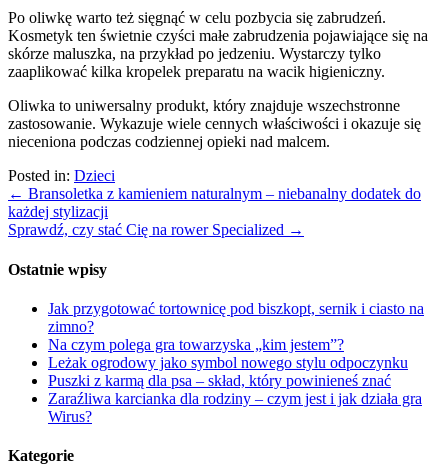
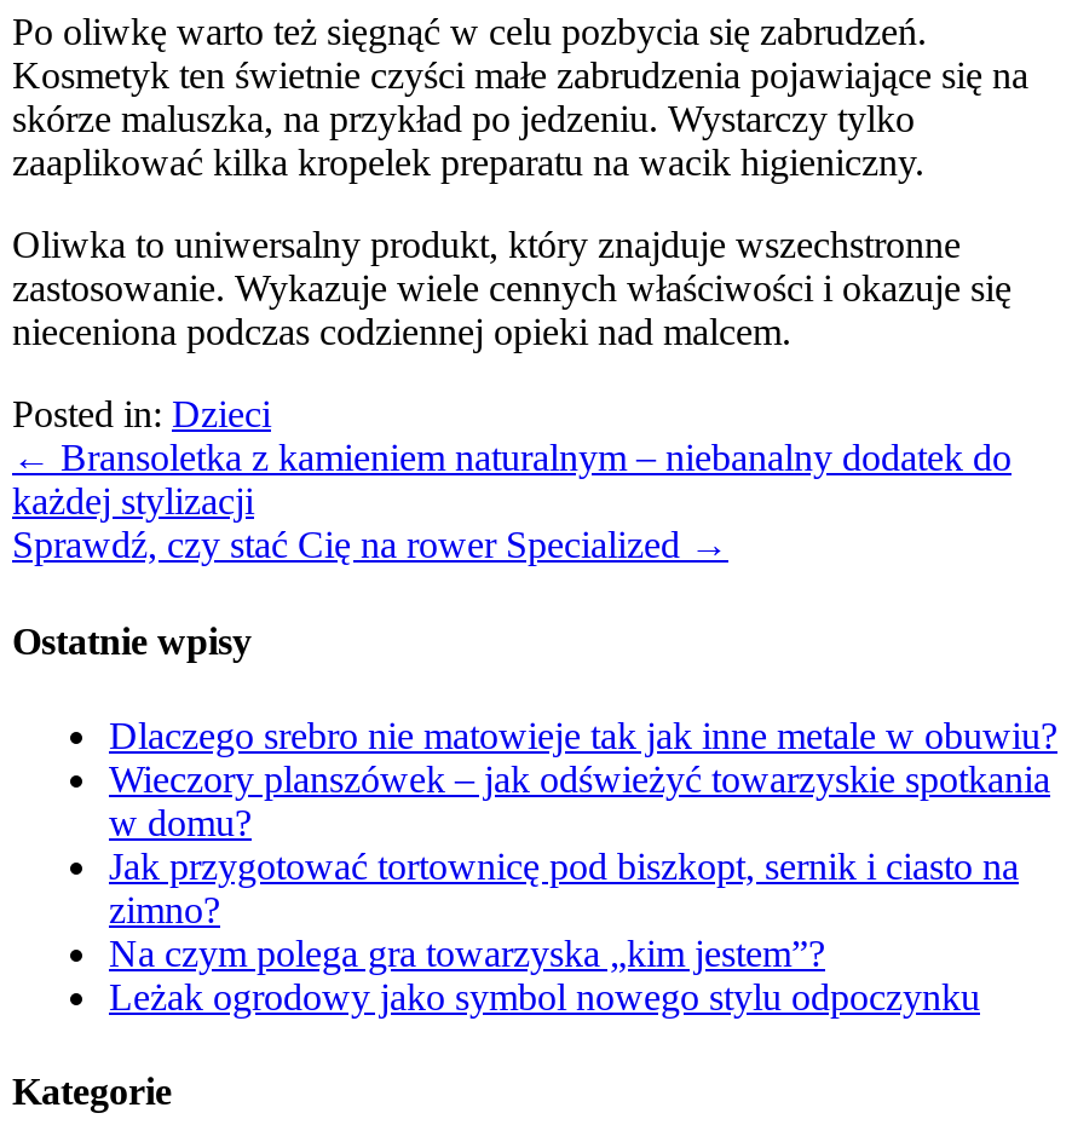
none -> [109,714,1057,843] Dlaczego srebro nie matowieje tak jak inne metale w obuwiu? | Wieczory planszówek – jak odświeżyć towarzyskie spotkania | w domu?
moved [48,300,424,371] -> [109,845,1019,1017]: Jak przygotować tortownicę pod biszkopt, sernik i ciasto na | zimno? | Na czym polega gra towarzyska „kim jestem”? | Leżak ogrodowy jako symbol nowego stylu odpoczynku
[48,372,422,425] Puszki z karmą dla psa – skład, który powinieneś znać | Zaraźliwa karcianka dla rodziny – czym jest i jak działa gra | Wirus? -> none

